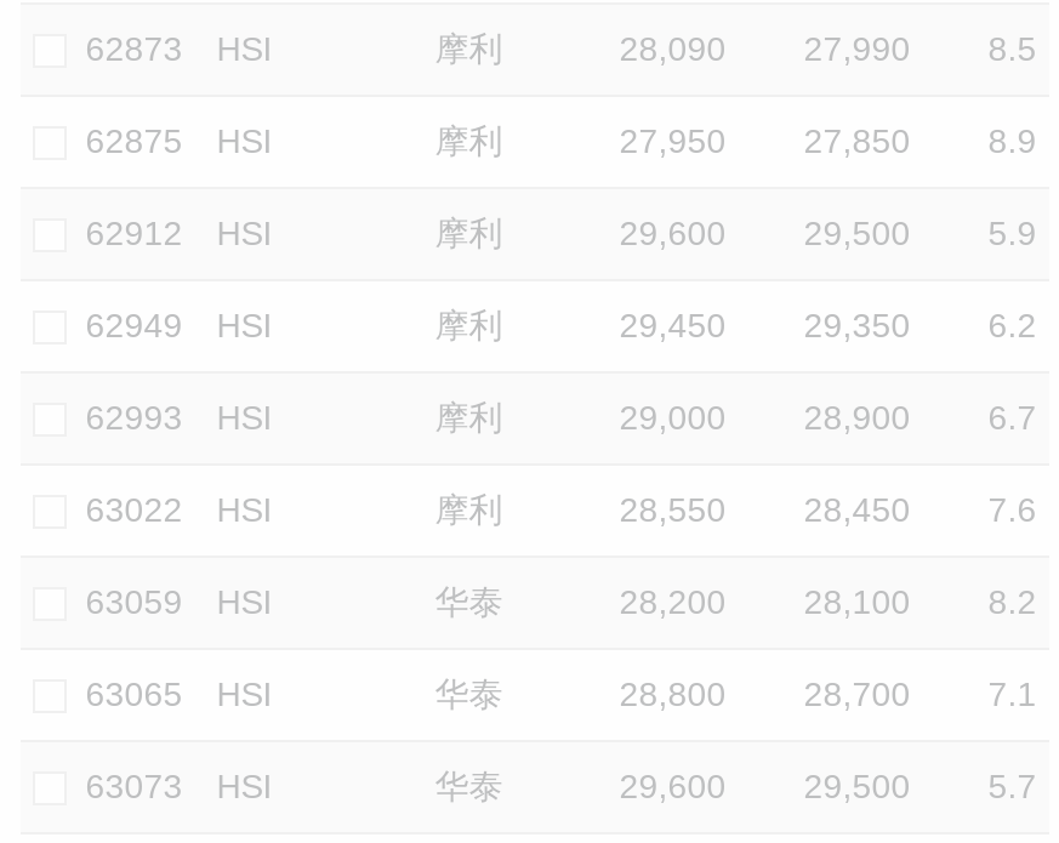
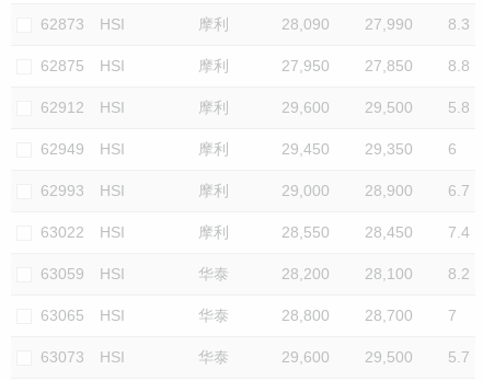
[619,29,1037,68] 28,090 27,990 8.5 -> [281,15,470,33] 28,090 27,990 8.3
[619,121,1037,160] 27,950 27,850 8.9 -> [281,57,470,74] 27,950 27,850 8.8
[619,213,1037,252] 29,600 29,500 5.9 -> [281,99,470,116] 29,600 29,500 5.8
[619,306,1037,344] 29,450 29,350 6.2 -> [281,140,456,158] 29,450 29,350 6
[619,490,1037,529] 28,550 28,450 7.6 -> [281,223,470,241] 28,550 28,450 7.4
[619,674,1037,713] 28,800 28,700 7.1 -> [281,307,456,324] 28,800 28,700 7

